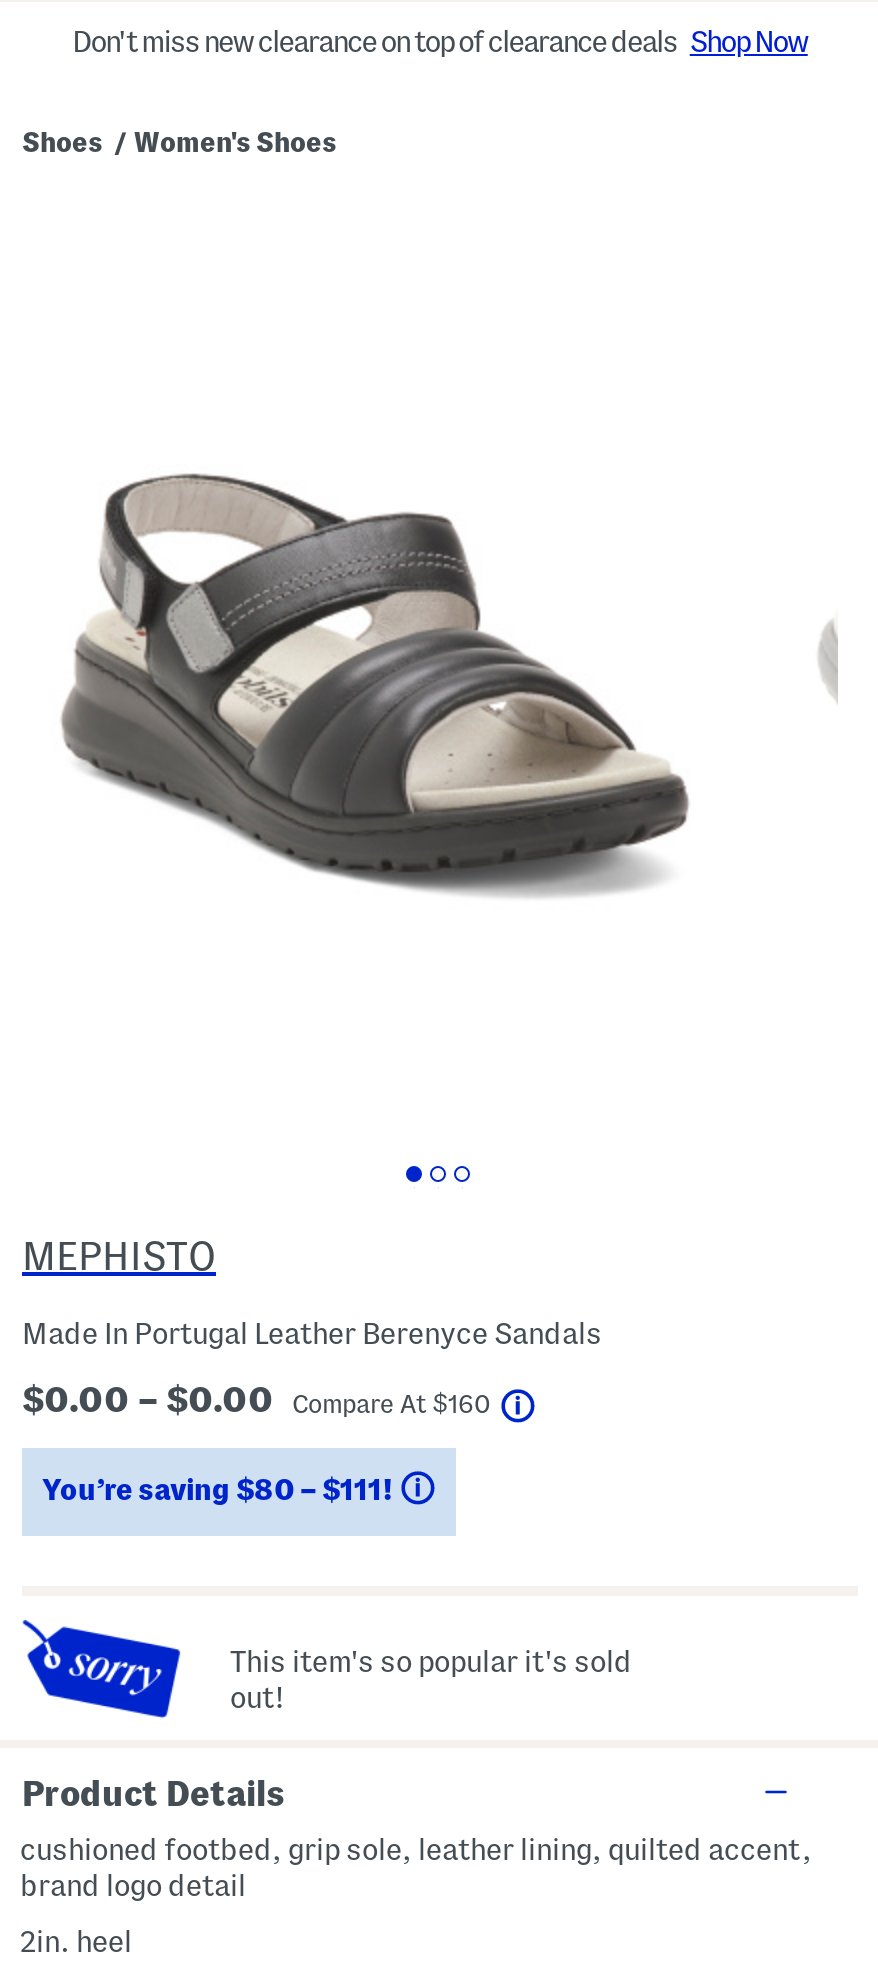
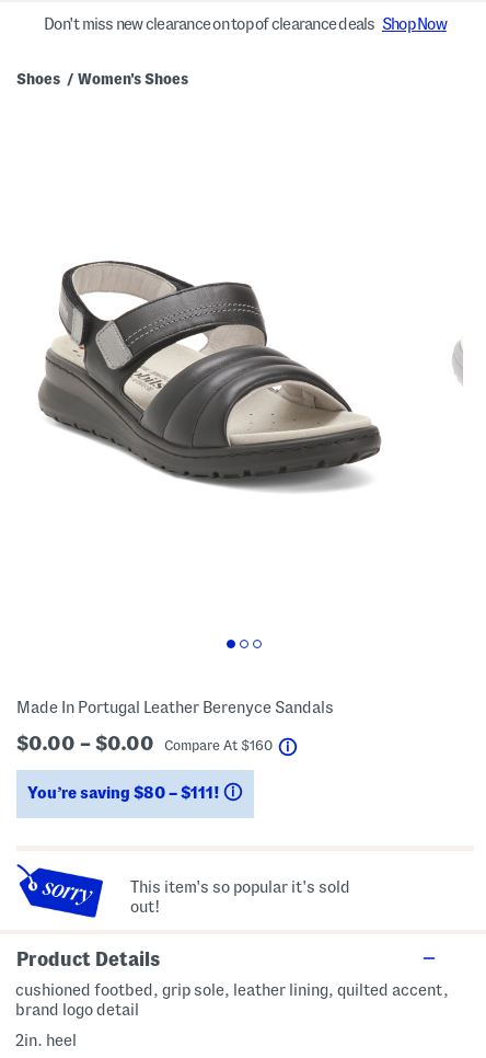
[22,1234,216,1278] MEPHISTO -> none

